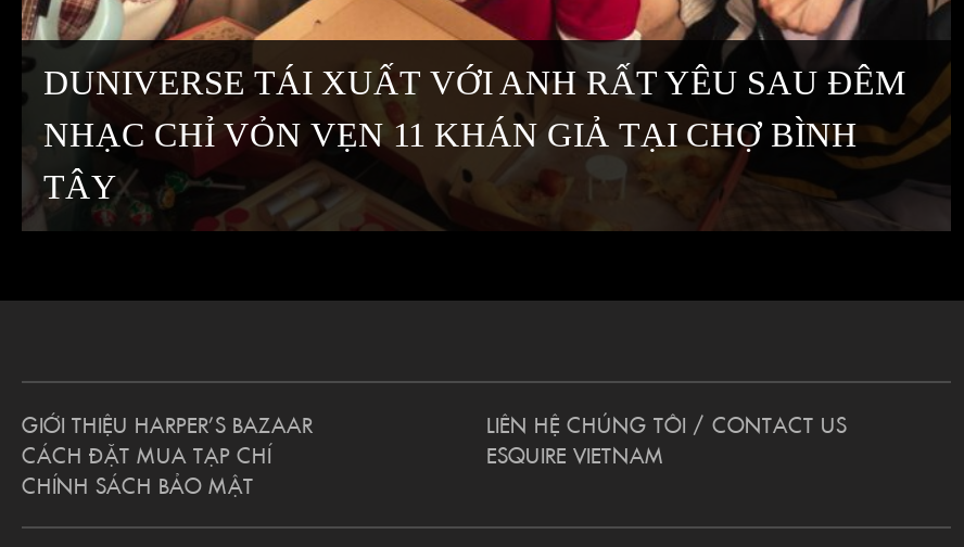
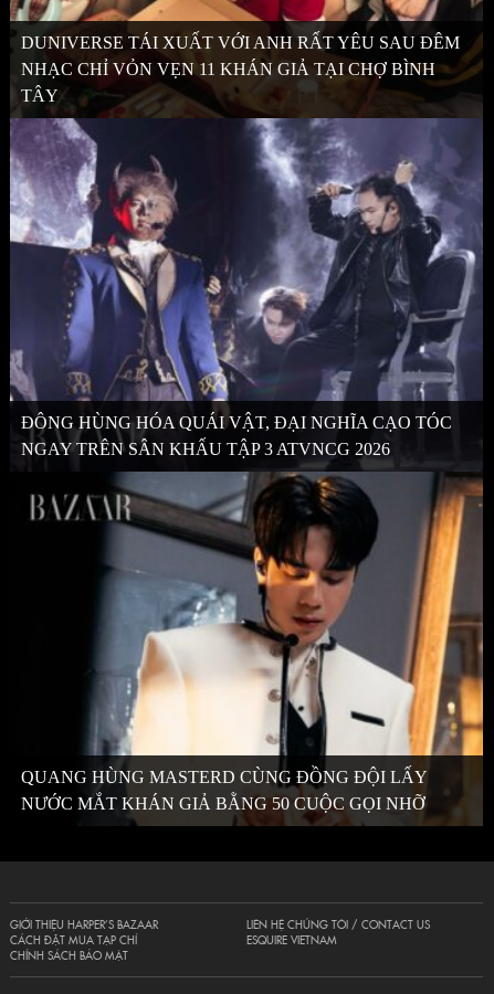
none -> [10,117,483,459] [image] | ĐÔNG HÙNG HÓA QUÁI VẬT, ĐẠI NGHĨA CẠO TÓC | NGAY TRÊN SÂN KHẤU TẬP 3 ATVNCG 2026
none -> [10,467,484,813] [image] | QUANG HÙNG MASTERD CÙNG ĐỒNG ĐỘI LẤY | NƯỚC MẮT KHÁN GIẢ BẰNG 50 CUỘC GỌI NHỠ

